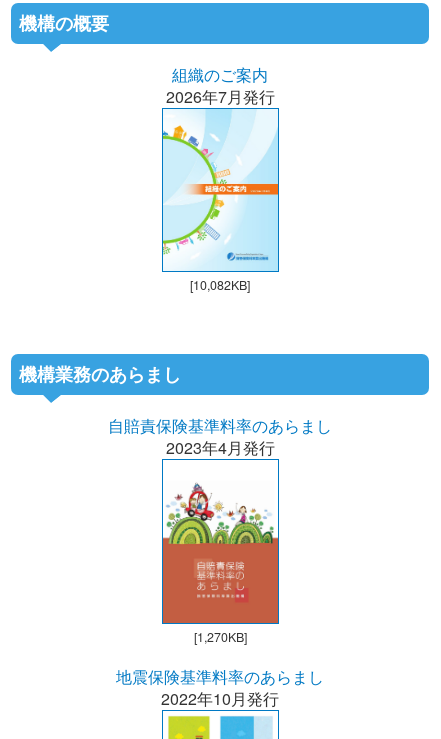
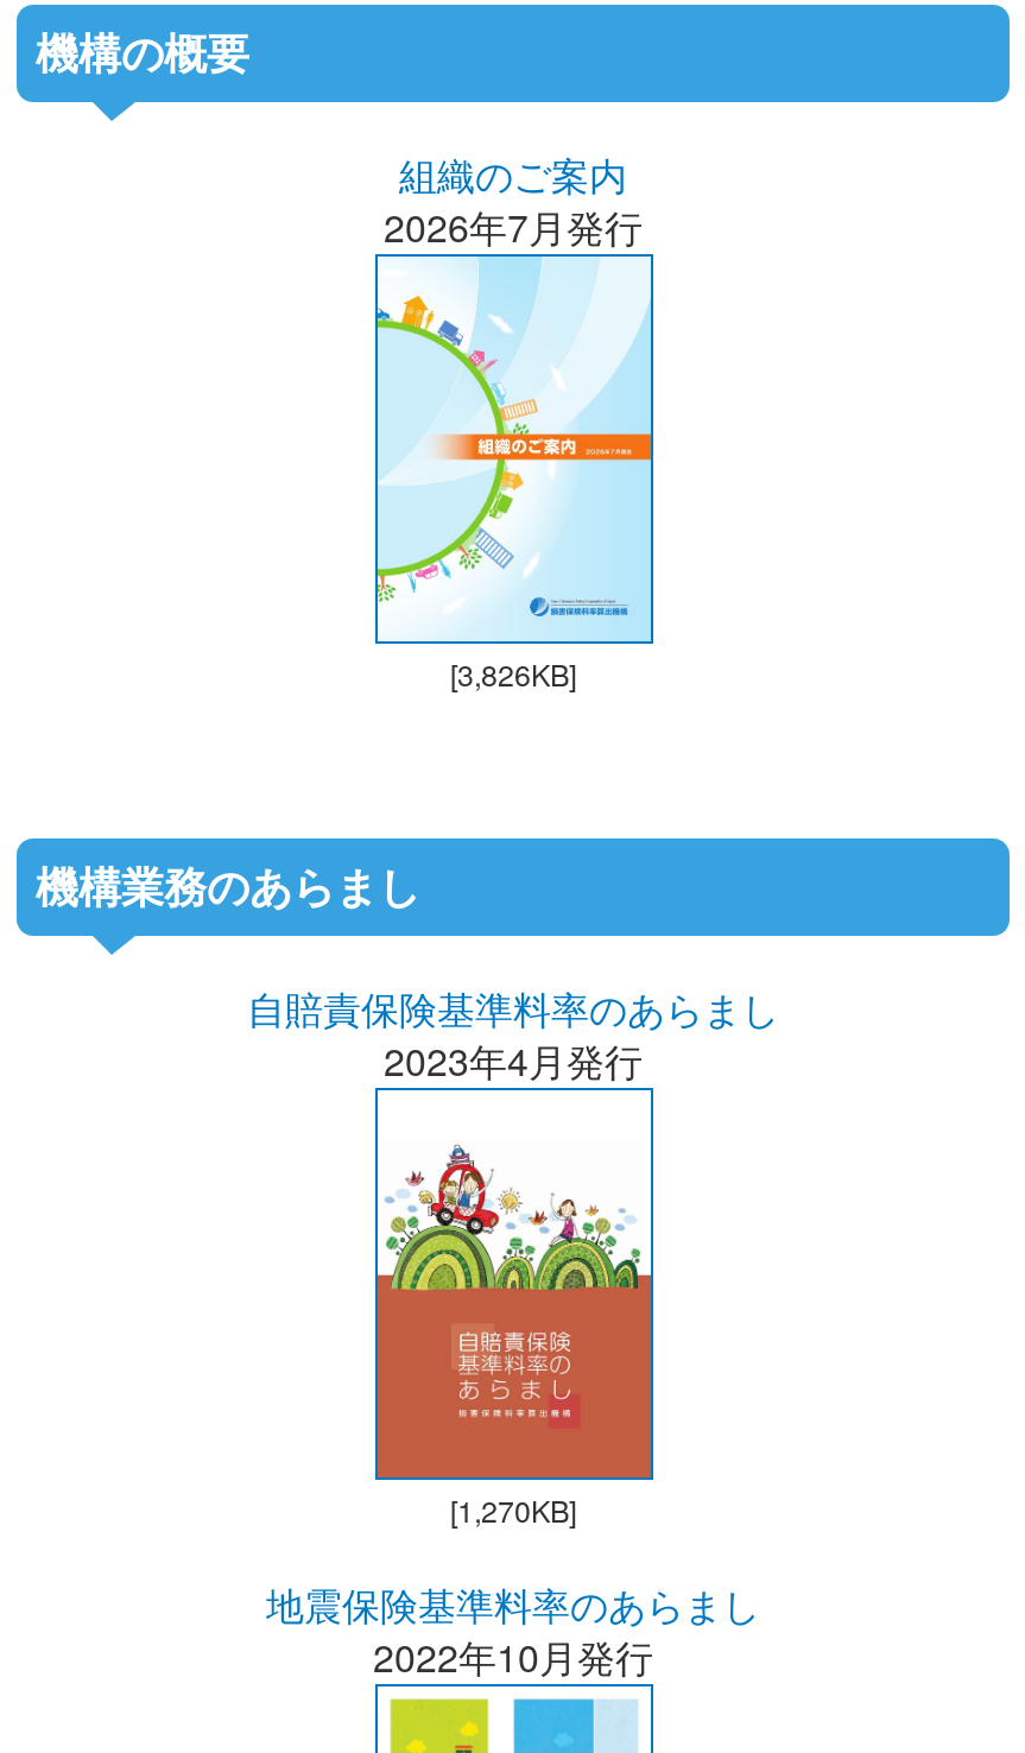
[190,276,250,294] [10,082KB] -> [450,654,576,697] [3,826KB]

